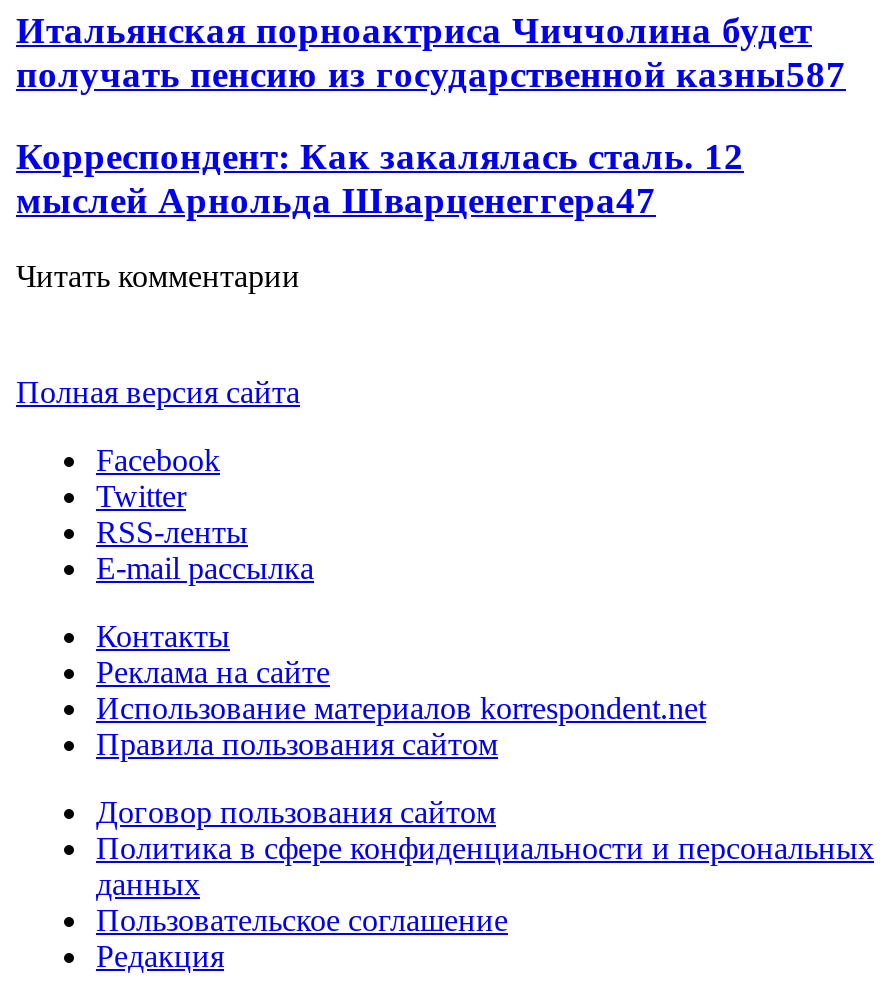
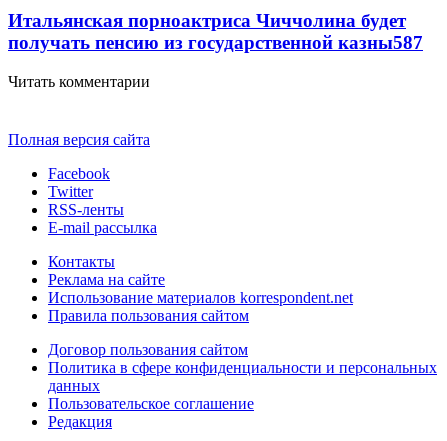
[16,134,744,220] Корреспондент: Как закалялась сталь. 12 | мыслей Арнольда Шварценеггера47 -> none

